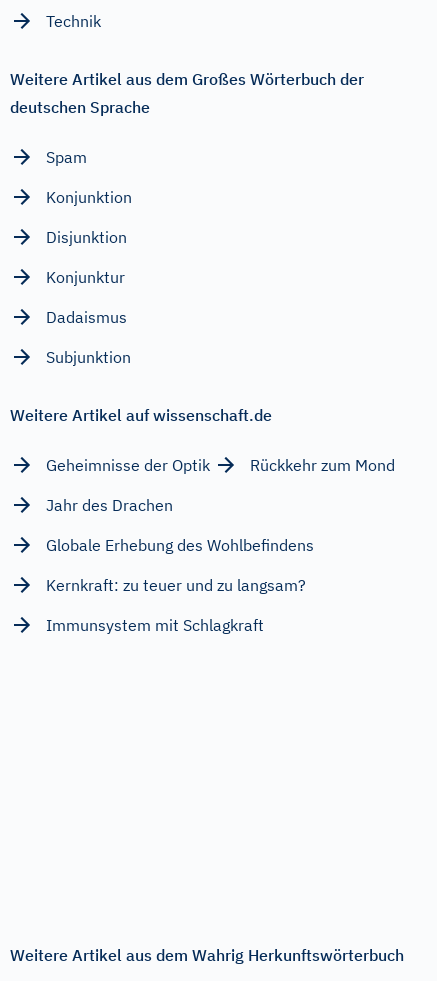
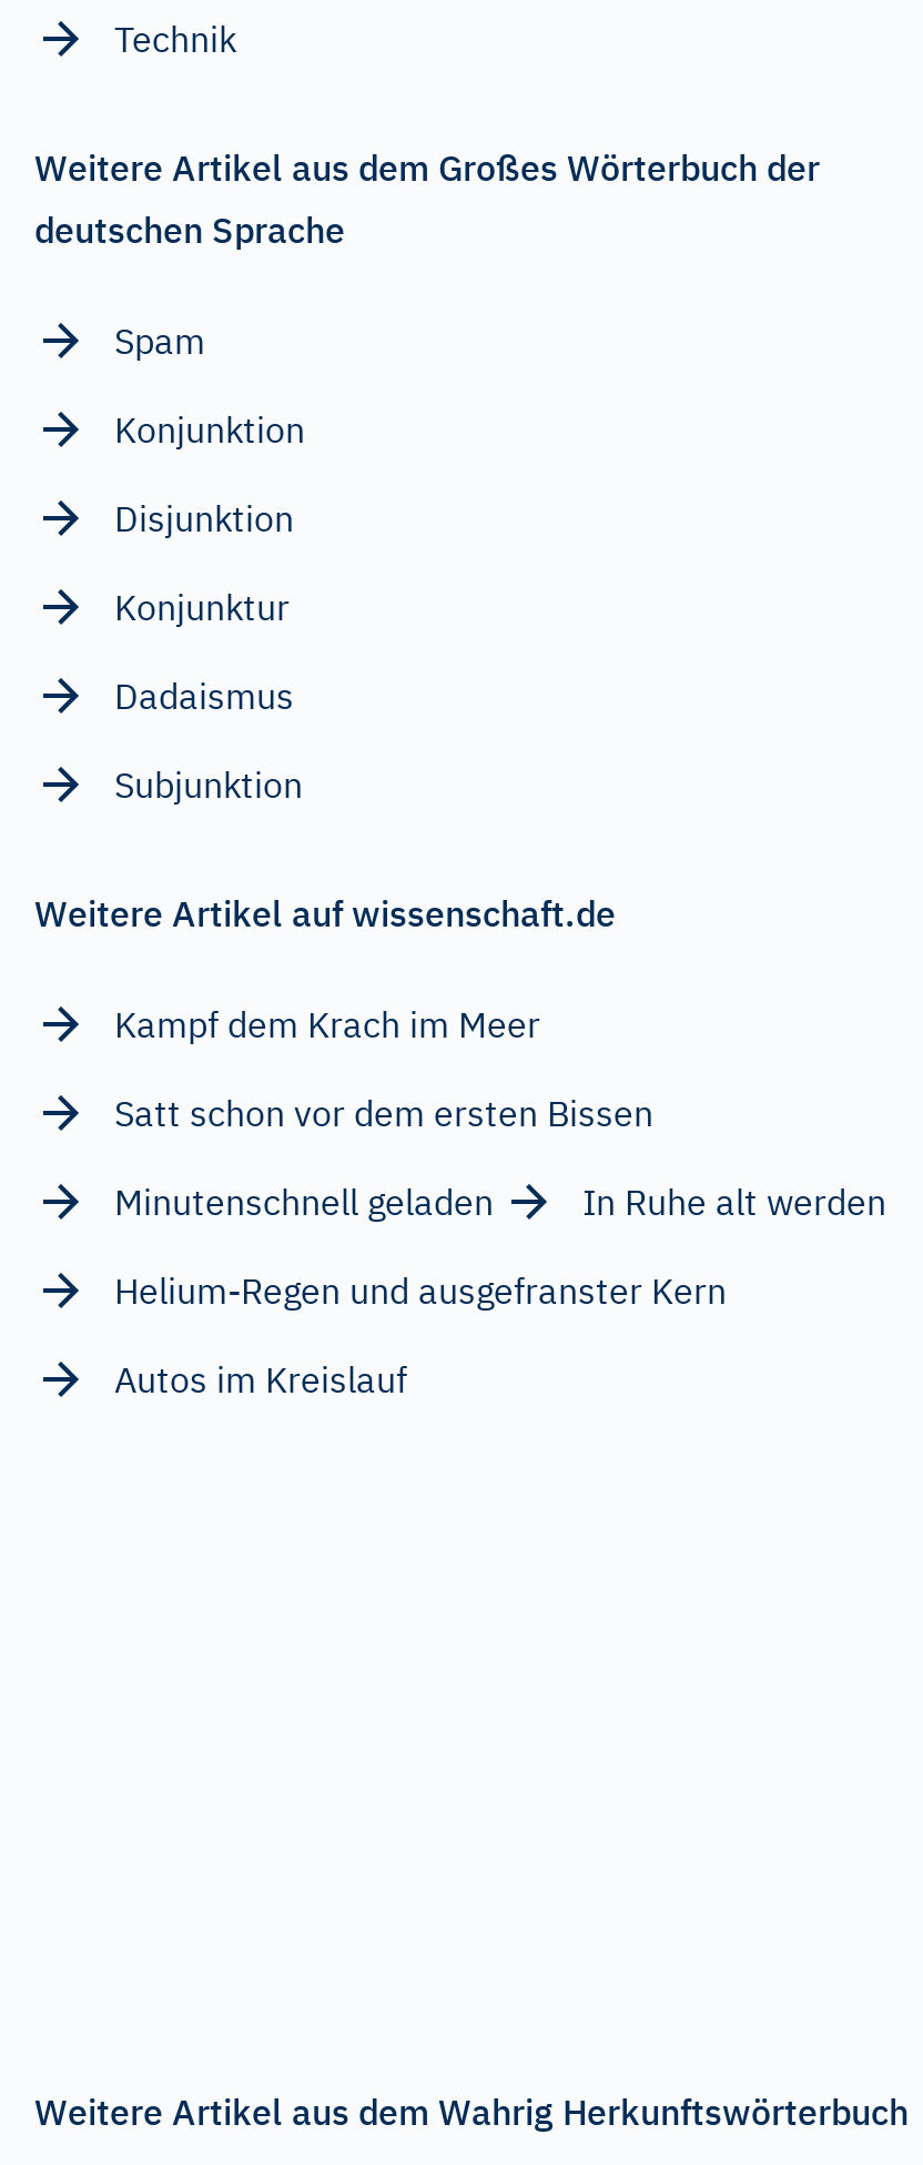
[46,455,395,475] Geheimnisse der Optik | Rückkehr zum Mond -> [114,1002,540,1046] Kampf dem Krach im Meer
[46,495,173,515] Jahr des Drachen -> [114,1091,653,1135] Satt schon vor dem ersten Bissen
[46,535,314,555] Globale Erhebung des Wohlbefindens -> [114,1179,886,1224] Minutenschnell geladen | In Ruhe alt werden
[46,575,306,595] Kernkraft: zu teuer und zu langsam? -> [114,1268,727,1313] Helium-Regen und ausgefranster Kern
[46,615,264,635] Immunsystem mit Schlagkraft -> [114,1357,407,1401] Autos im Kreislauf

